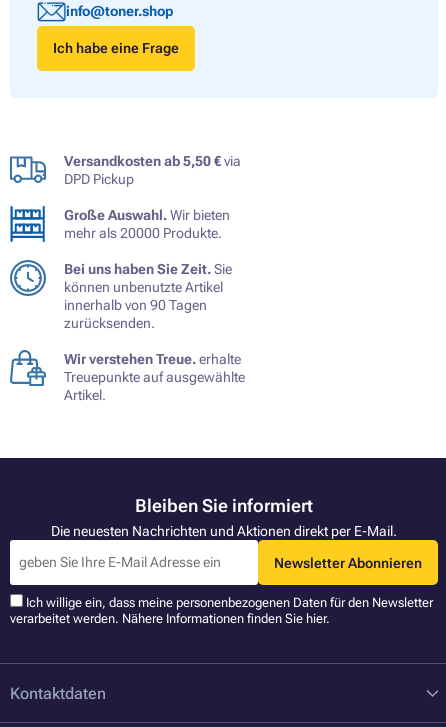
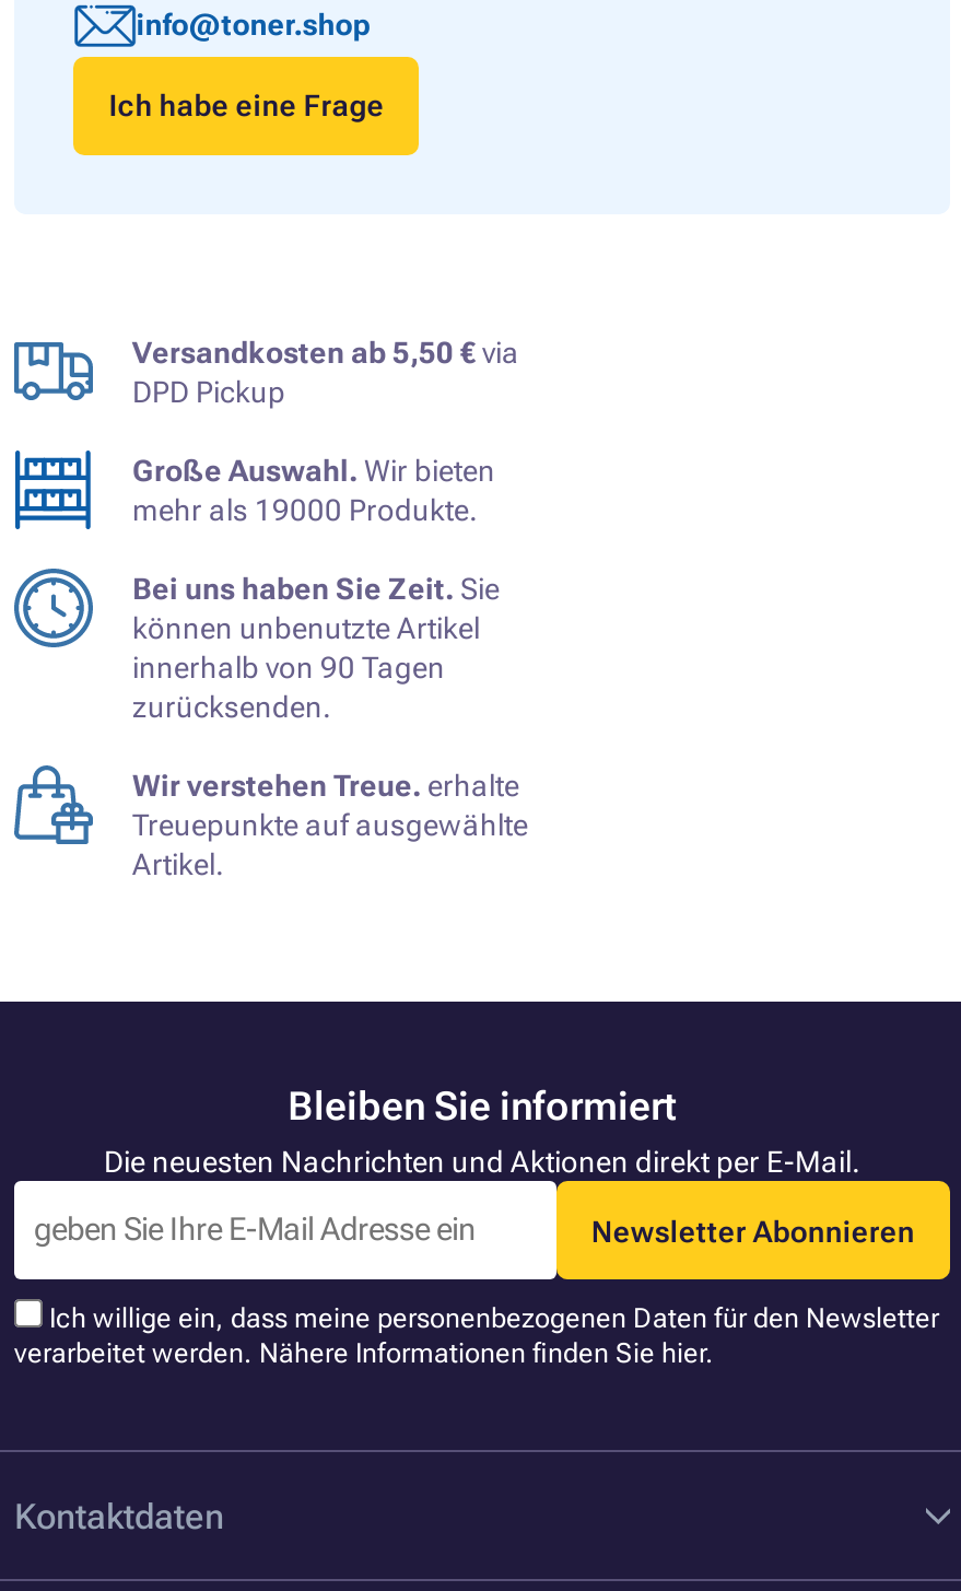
[64,225,222,241] mehr als 20000 Produkte. -> [132,492,478,527] mehr als 19000 Produkte.

